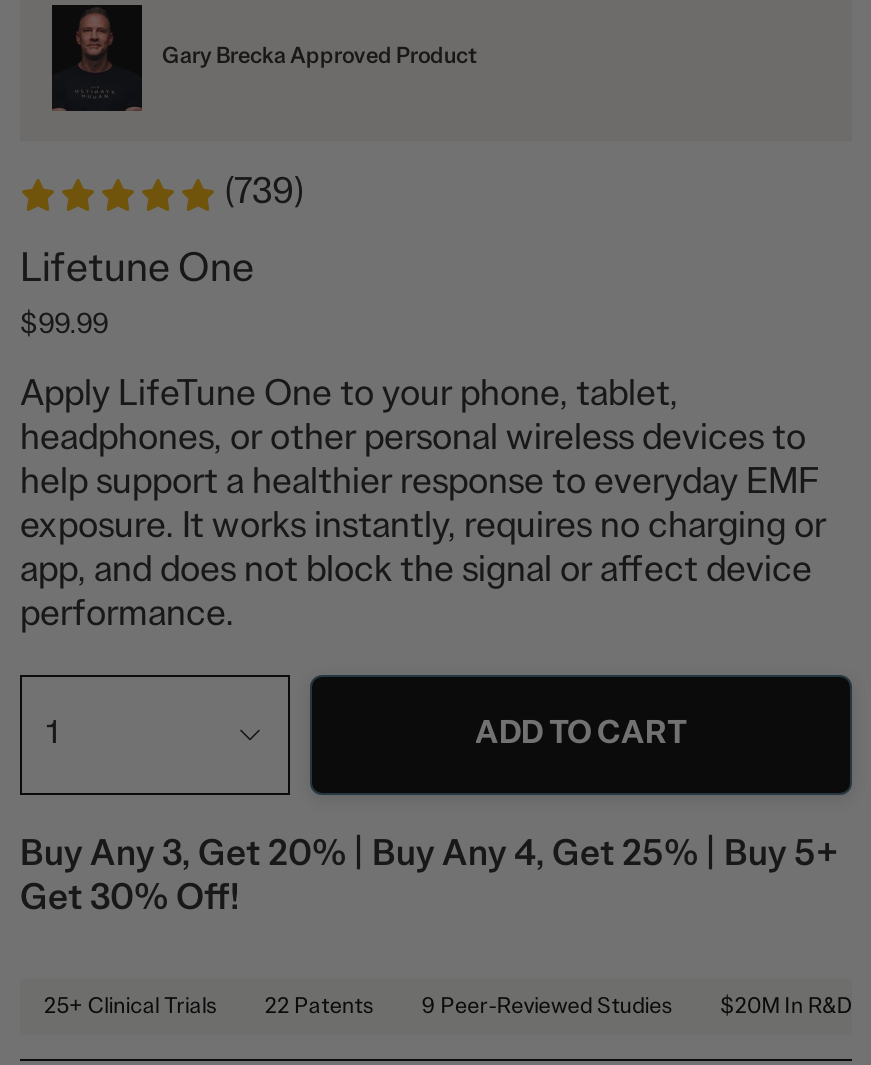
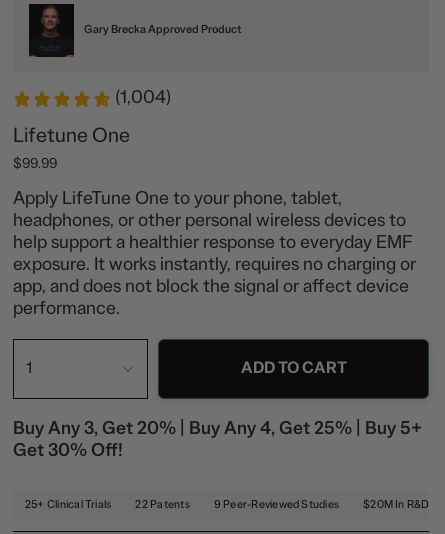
[224,177,304,211] (739) -> [115,90,171,107] (1,004)

